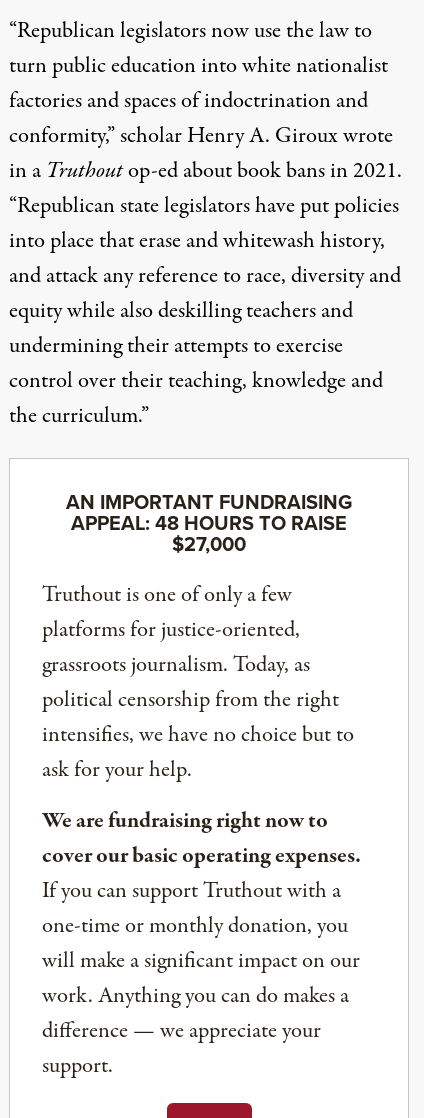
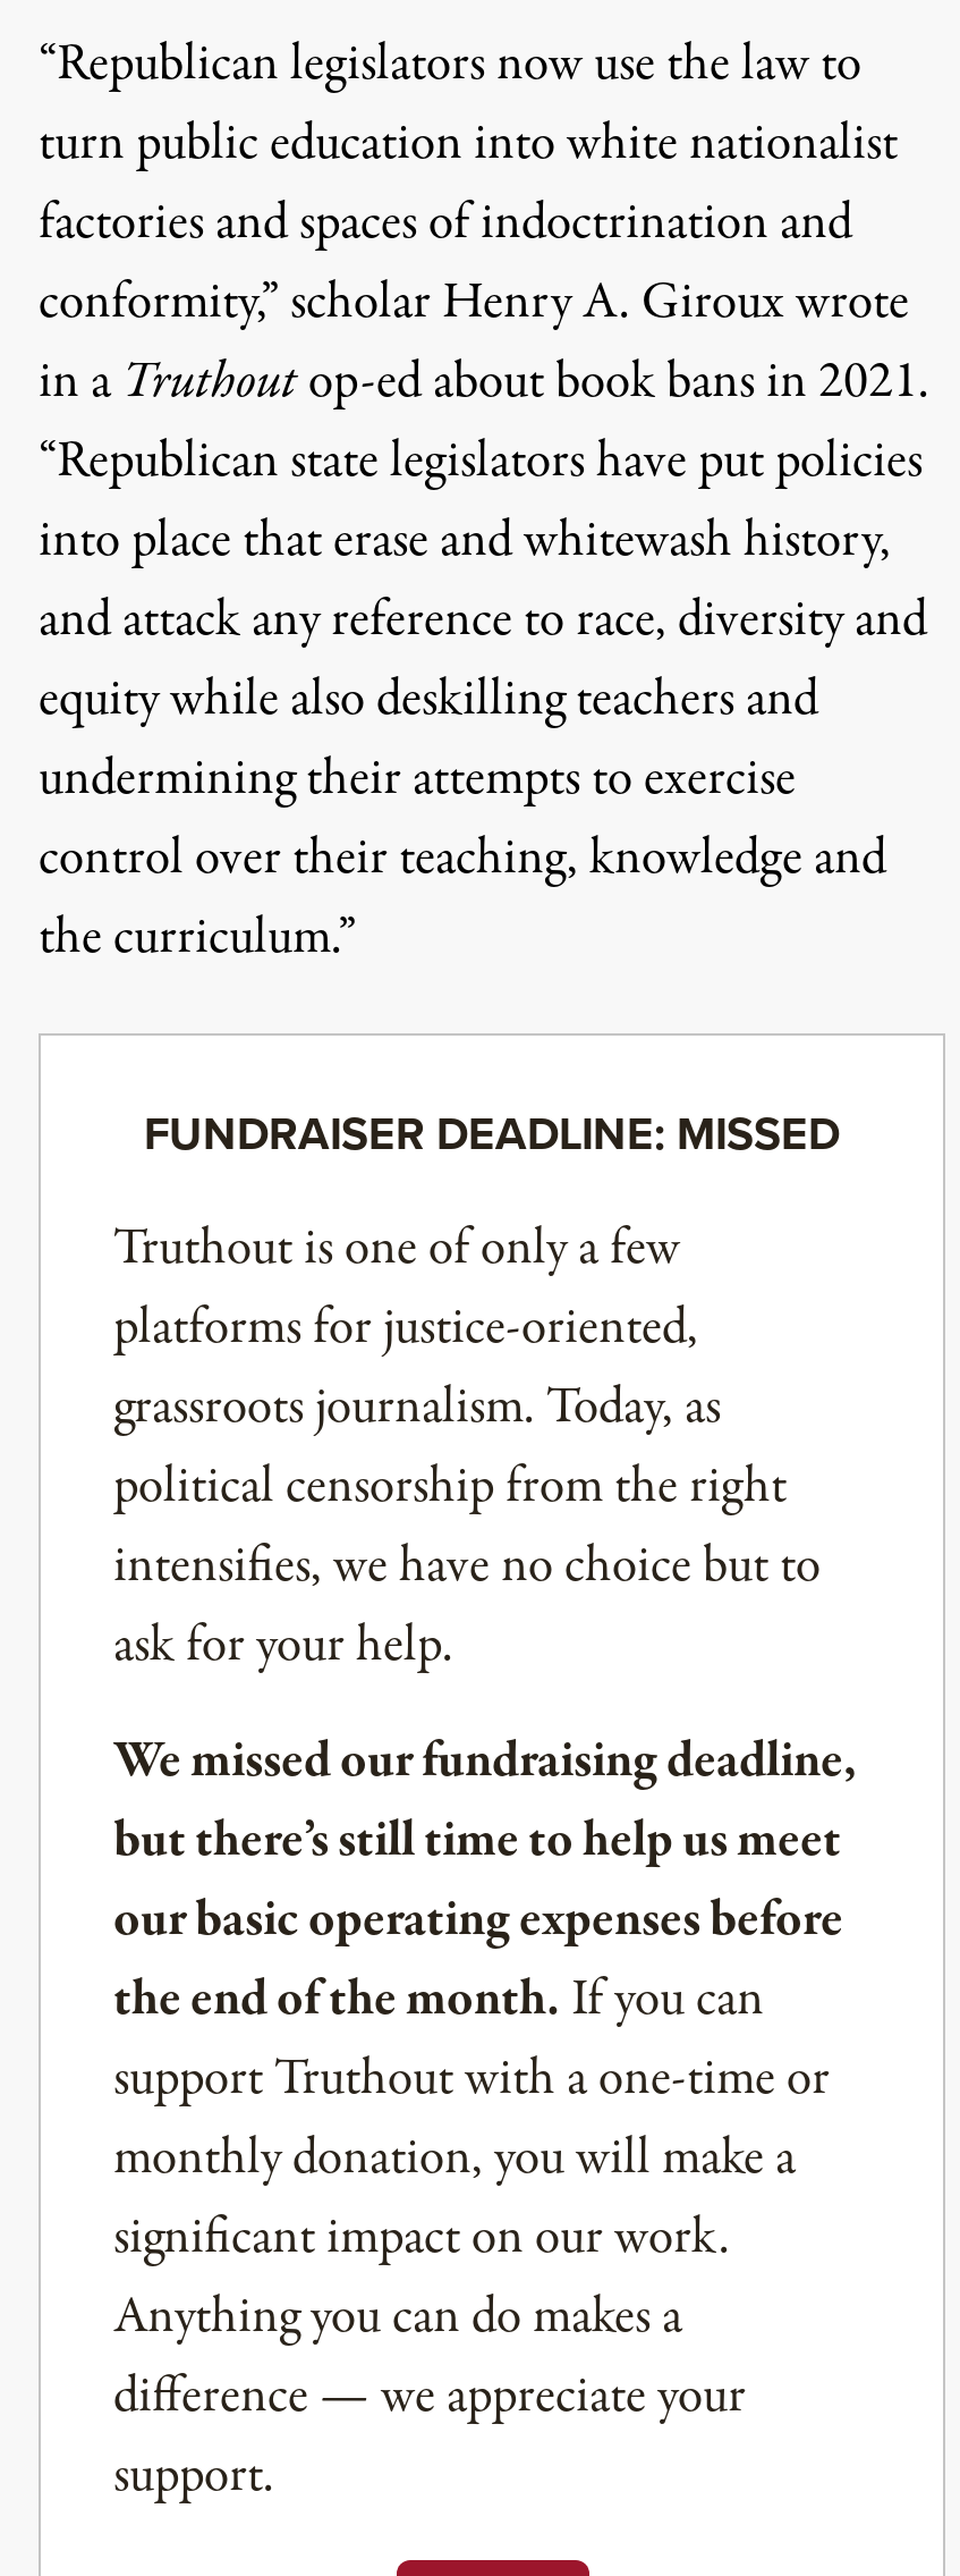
[66,487,352,558] AN IMPORTANT FUNDRAISING | APPEAL: 48 HOURS TO RAISE | $27,000 -> [144,1099,840,1165] FUNDRAISER DEADLINE: MISSED
moved [42,579,354,786] -> [113,1212,821,1682]: Truthout is one of only a few | platforms for justice-oriented, | grassroots journalism. Today, as | political censorship from the right | intensifies, we have no choice but to | ask for your help.
[42,805,361,1012] We are fundraising right now to | cover our basic operating expenses. | If you can support Truthout with a | one-time or monthly donation, you | will make a significant impact on our | work. Anything you can do makes a -> [113,1725,857,2353] We missed our fundraising deadline, | but there’s still time to help us meet | our basic operating expenses before | the end of the month. If you can | support Truthout with a one-time or | monthly donation, you will make a | significant impact on our work. | Anything you can do makes a

